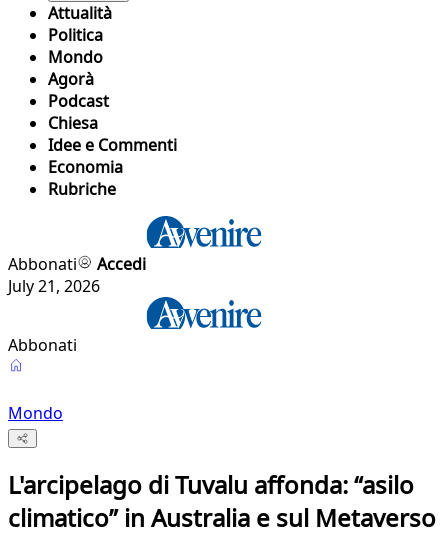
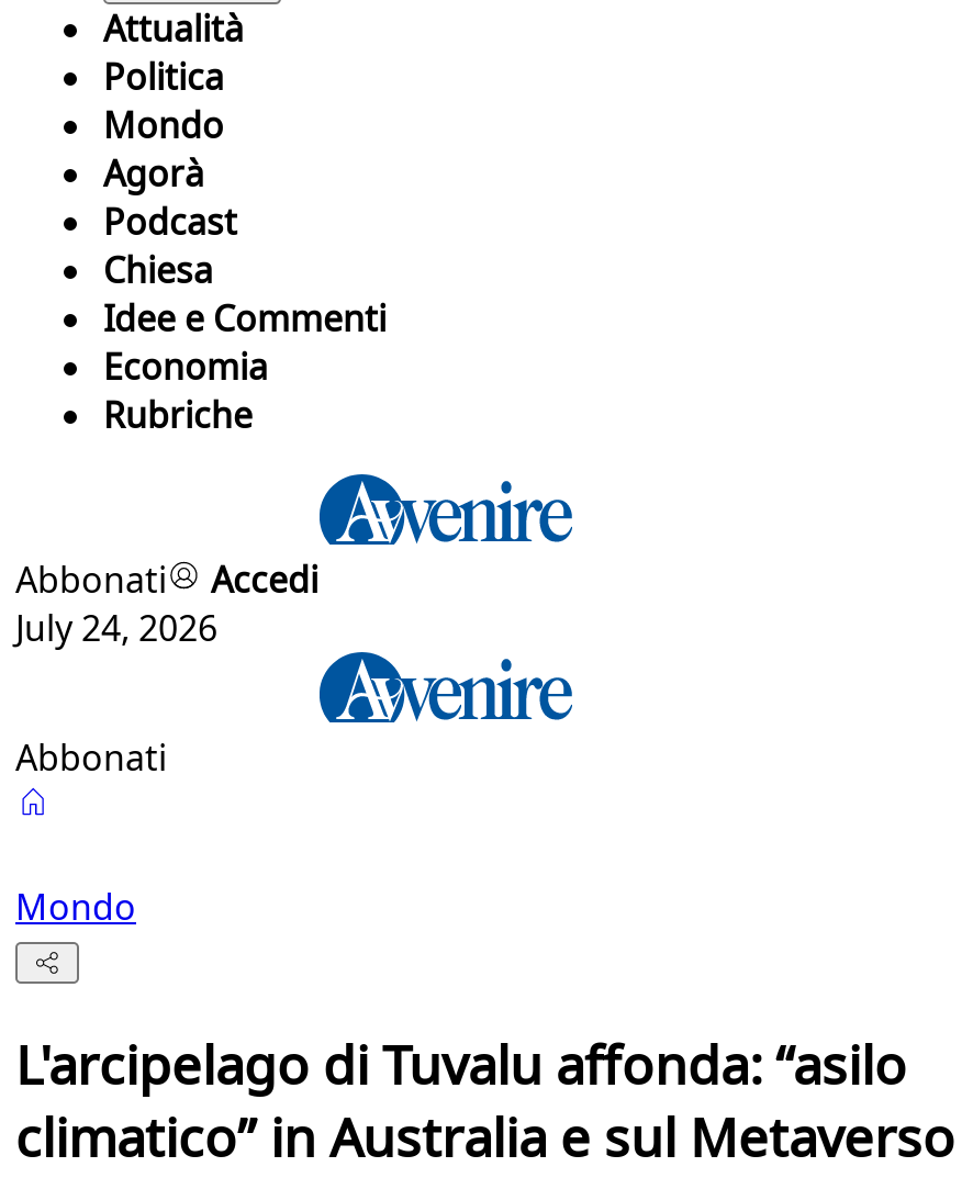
[8,275,100,297] July 21, 2026 -> [15,604,217,652] July 24, 2026

